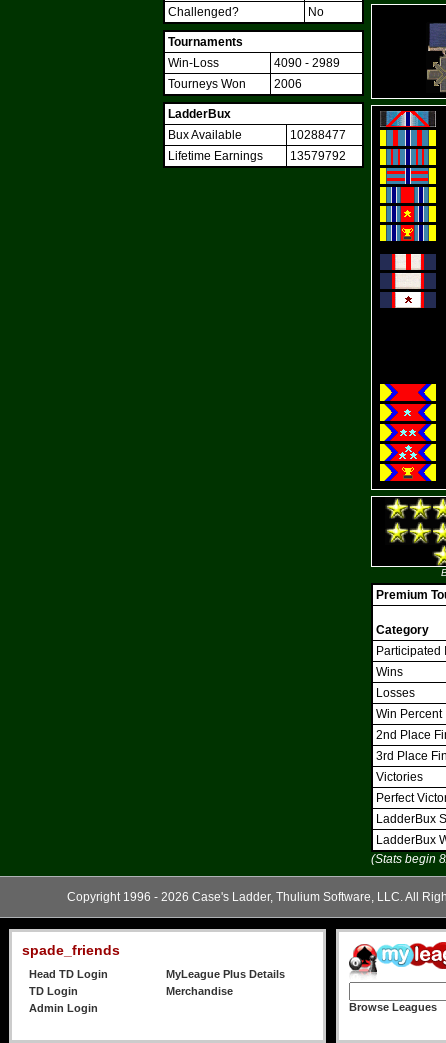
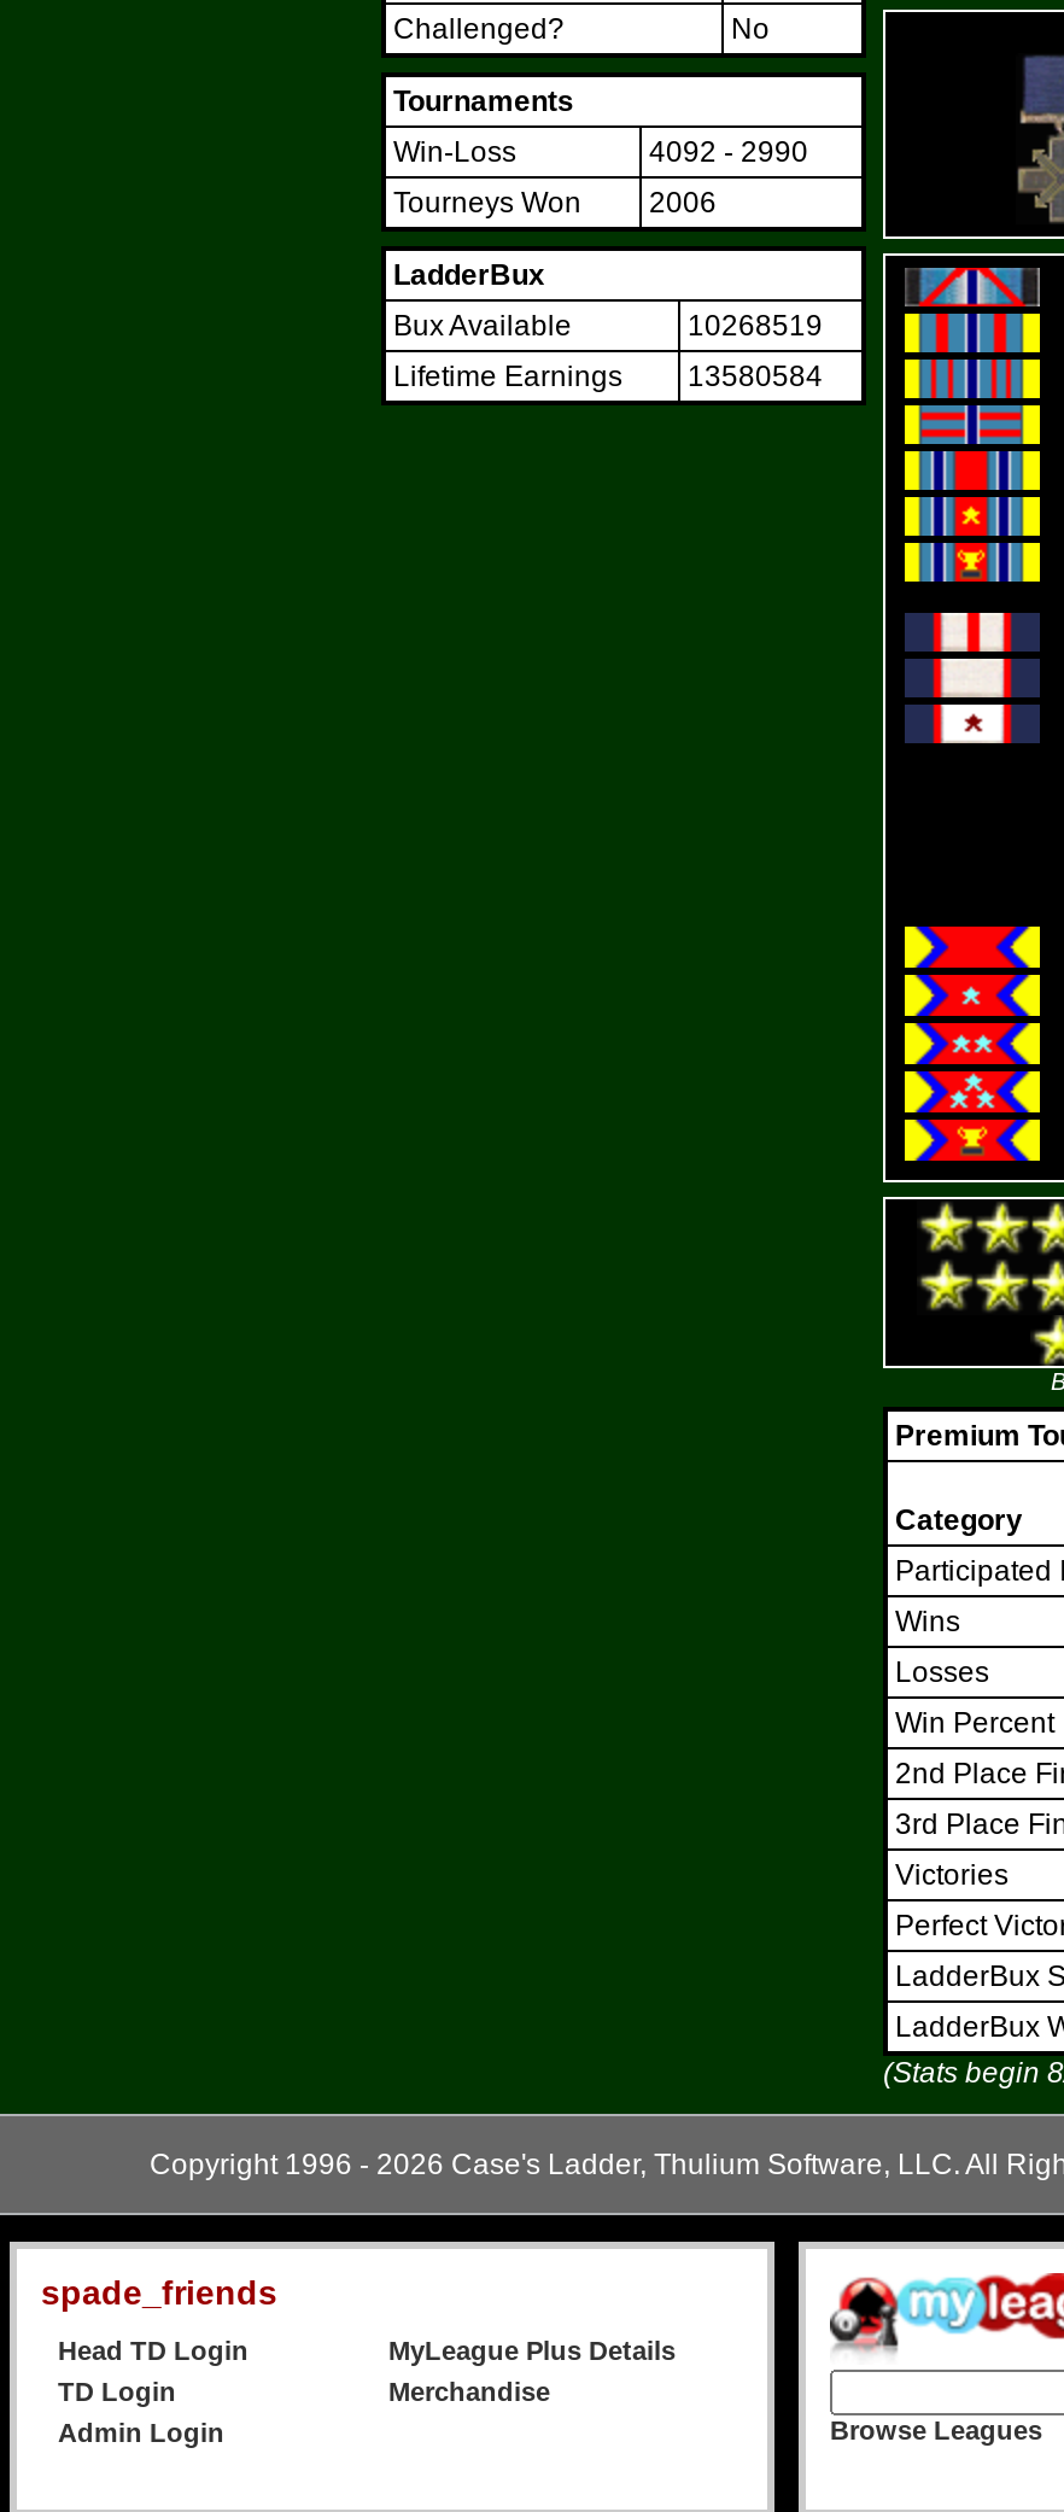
[274,56,340,70] 4090 - 2989 -> [649,135,808,169] 4092 - 2990
[290,128,346,142] 10288477 -> [688,309,823,343] 10268519
[168,149,346,163] Lifetime Earnings 13579792 -> [393,360,823,393] Lifetime Earnings 13580584

